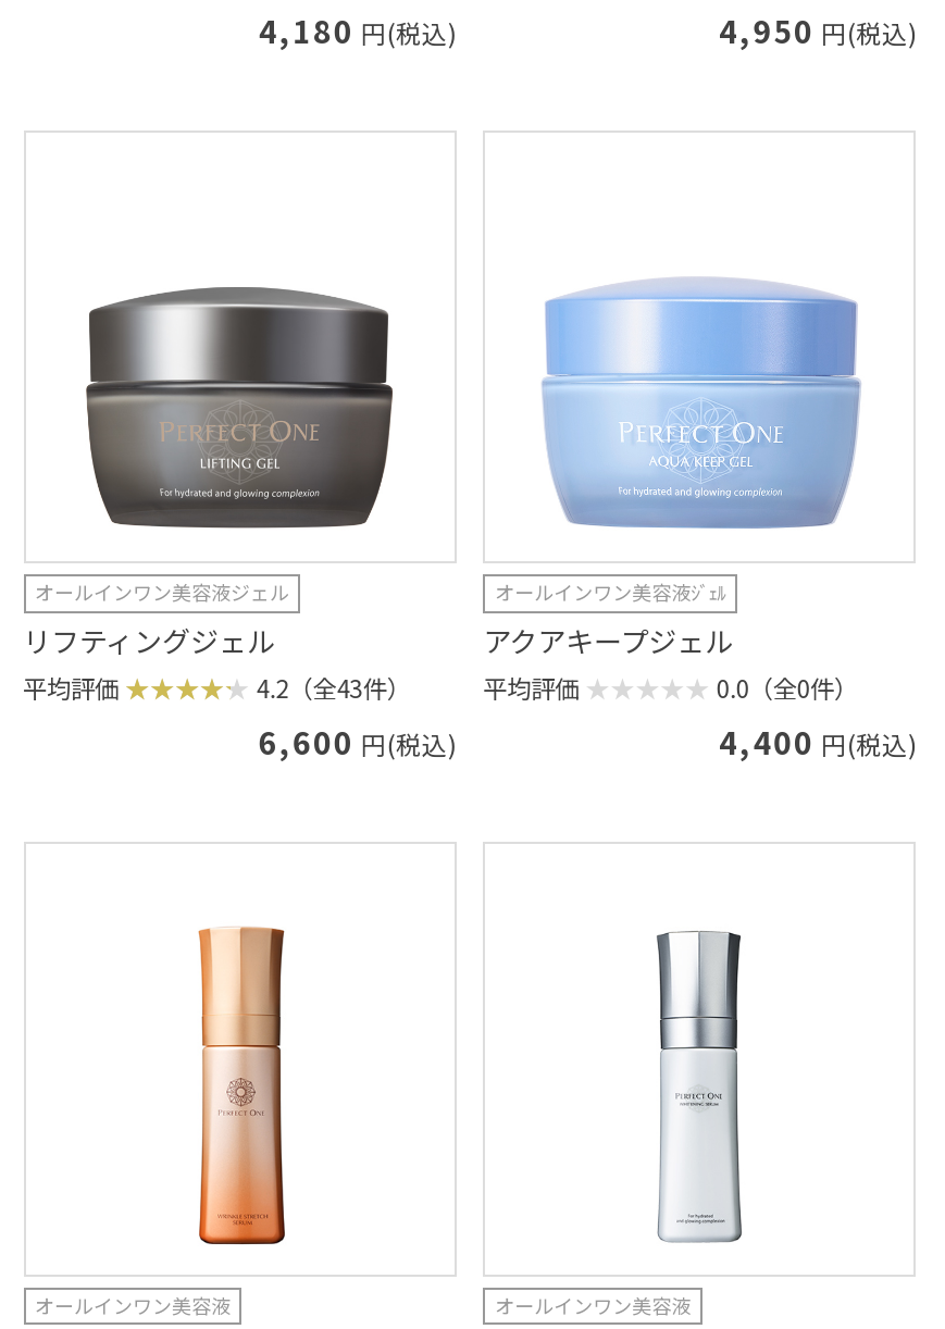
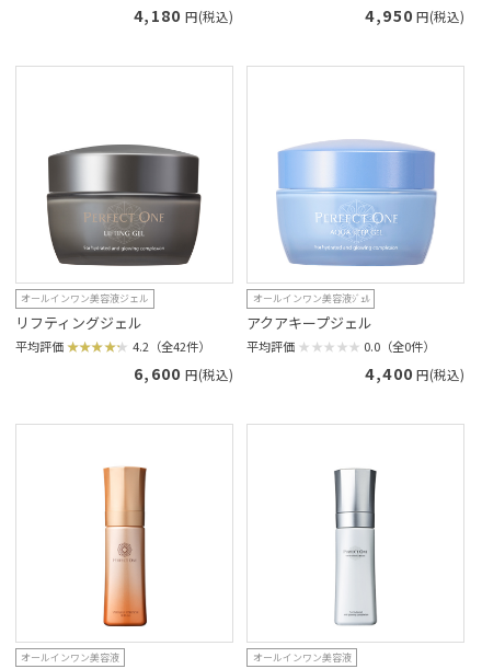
[256,671,411,706] 4.2（全43件） -> [132,338,210,355] 4.2（全42件）

